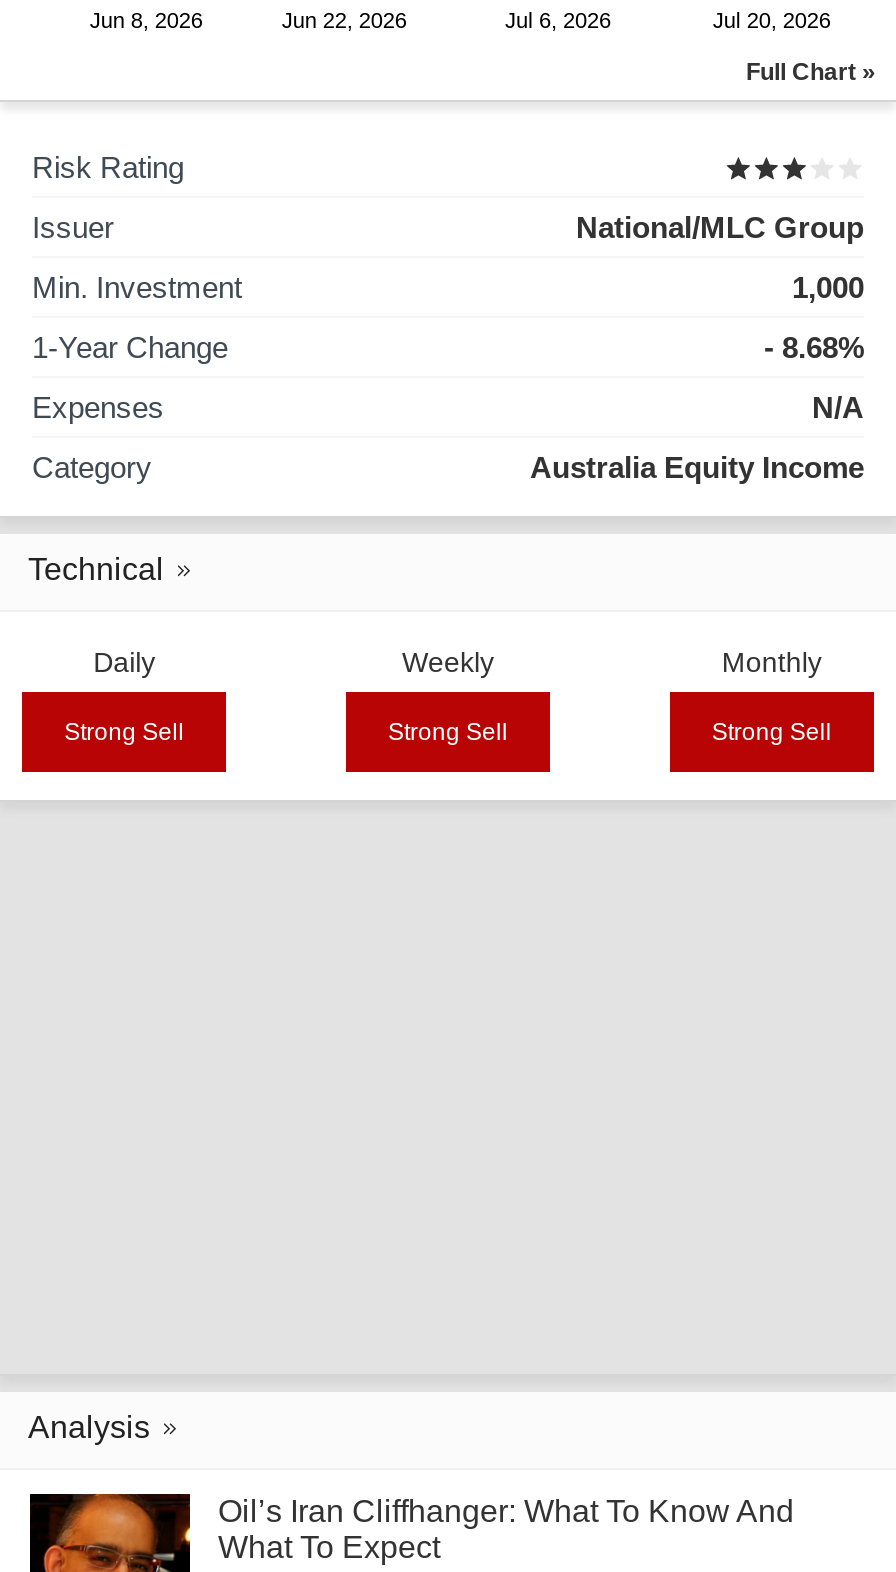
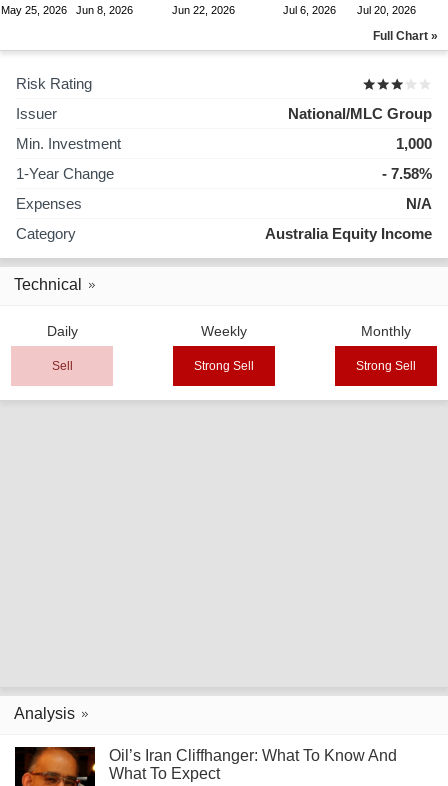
none -> [1,4,67,16] May 25, 2026
[764,330,864,364] - 8.68% -> [382,165,432,182] - 7.58%
[64,718,184,746] Strong Sell -> [52,359,73,373] Sell

